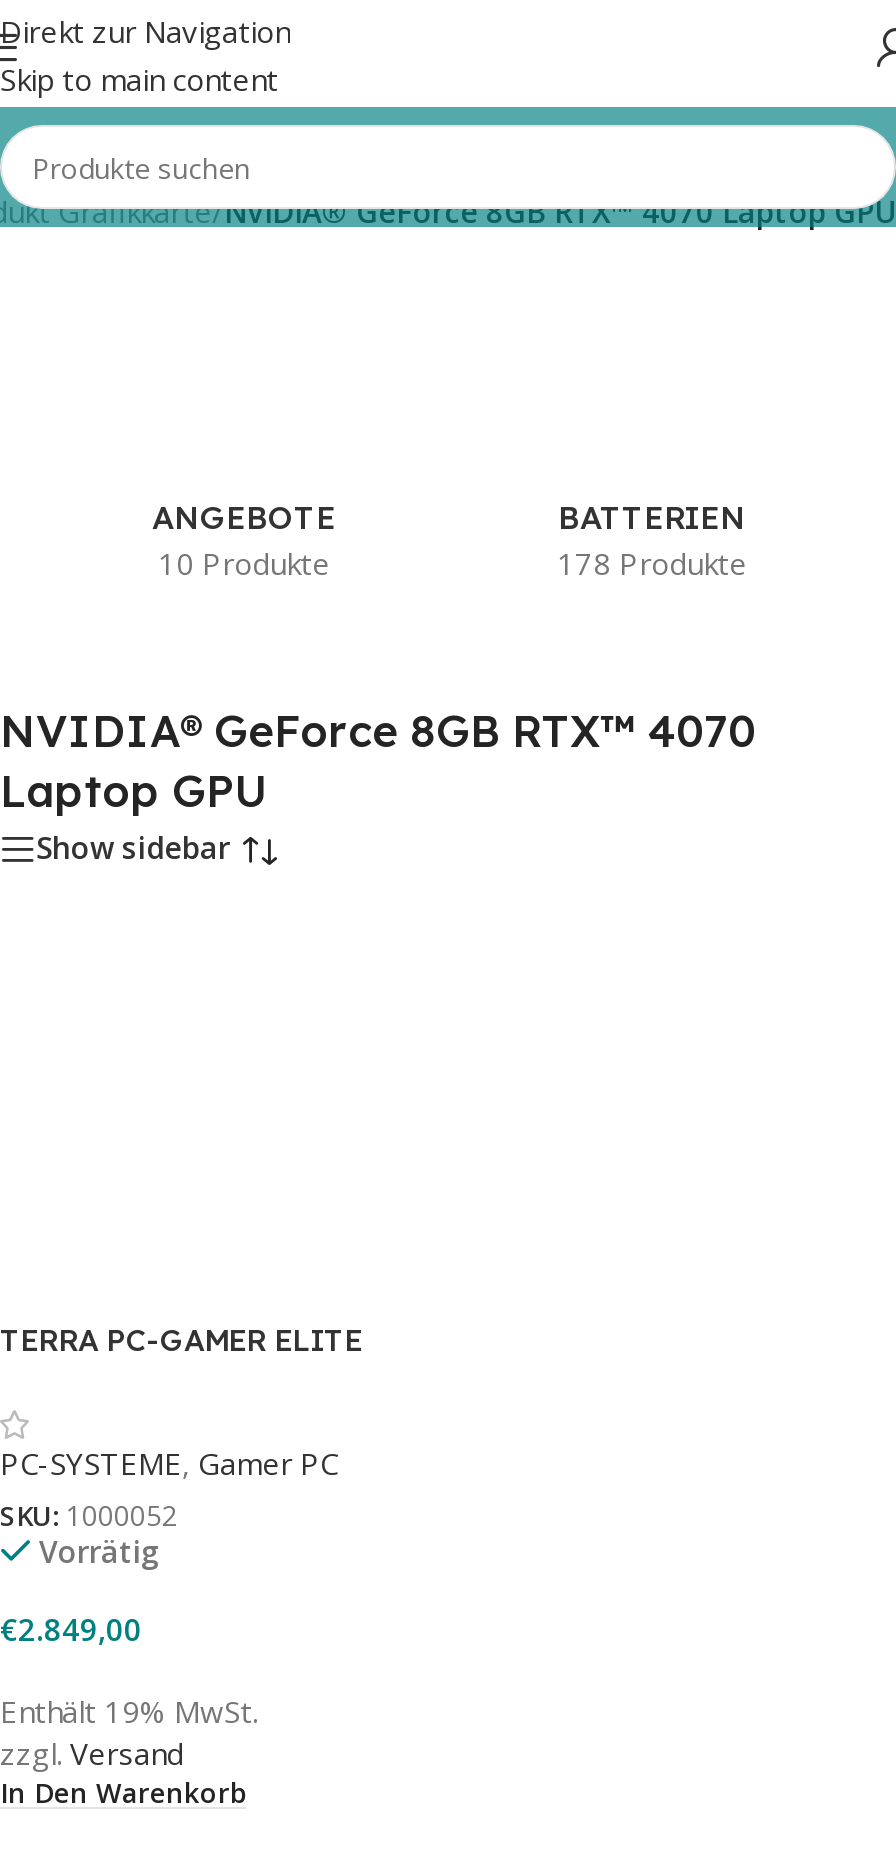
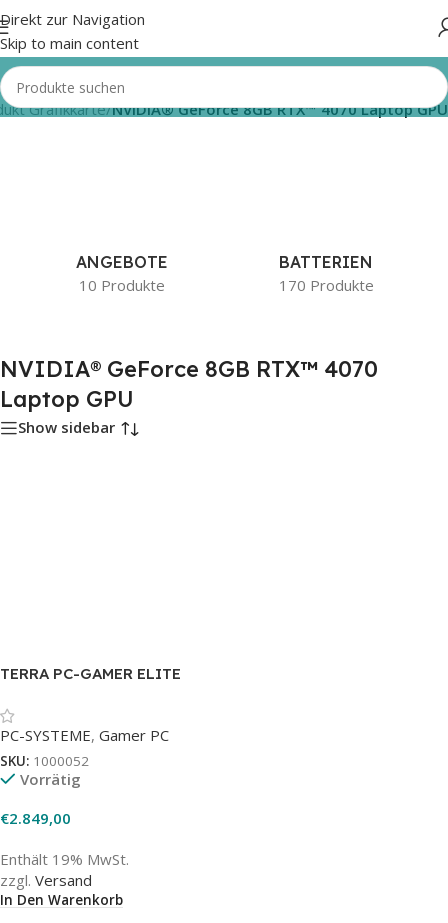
[557,543,747,583] 178 Produkte -> [278,275,373,295] 170 Produkte

